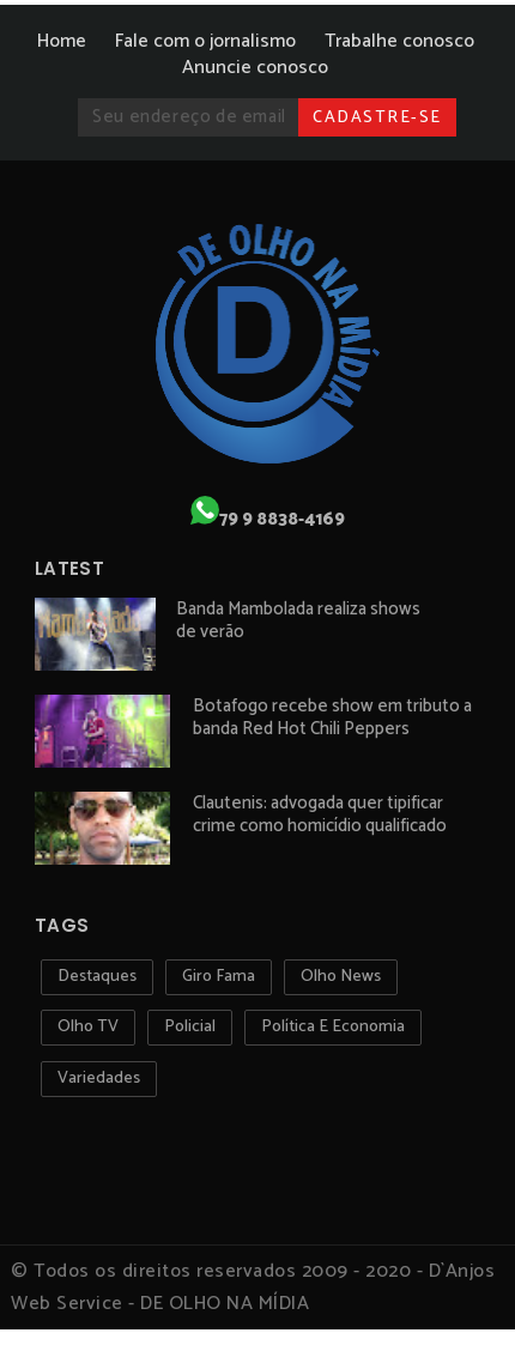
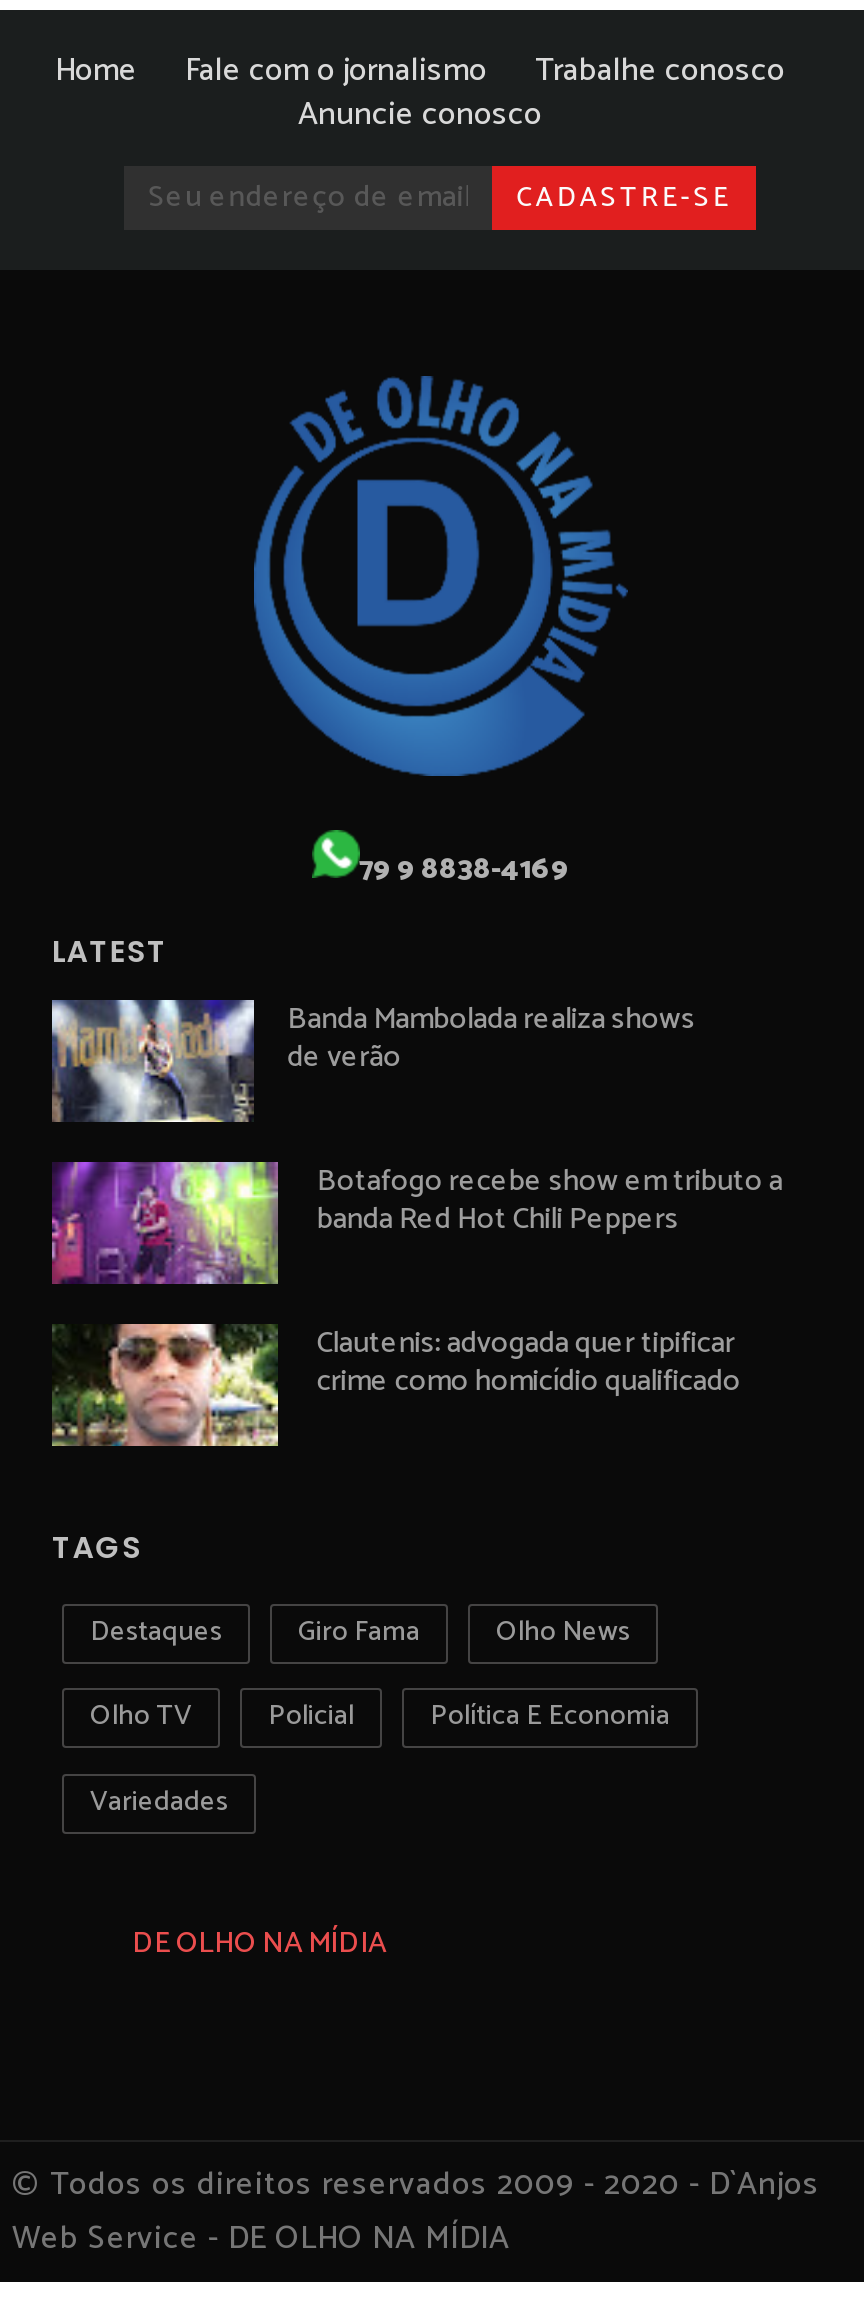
none -> [132,1917,386,1967] DE OLHO NA MÍDIA

